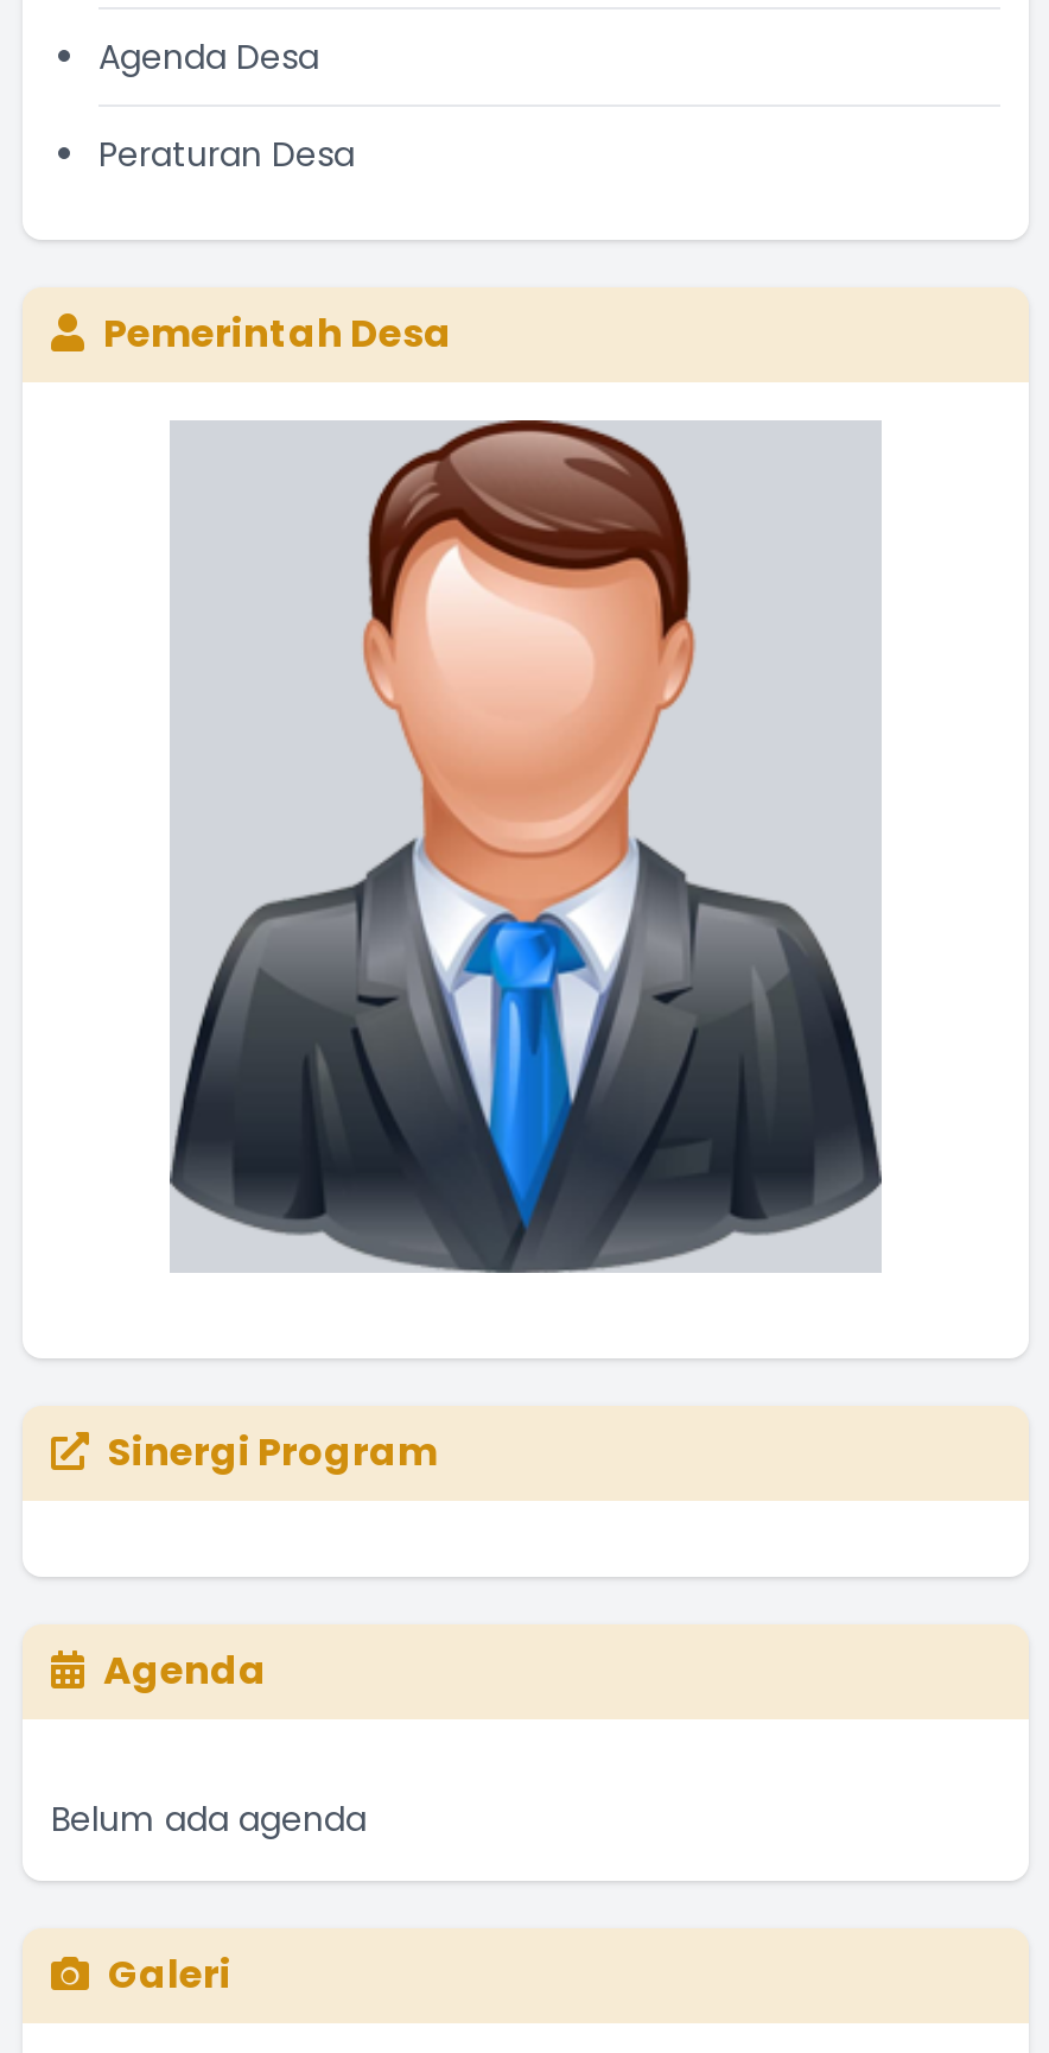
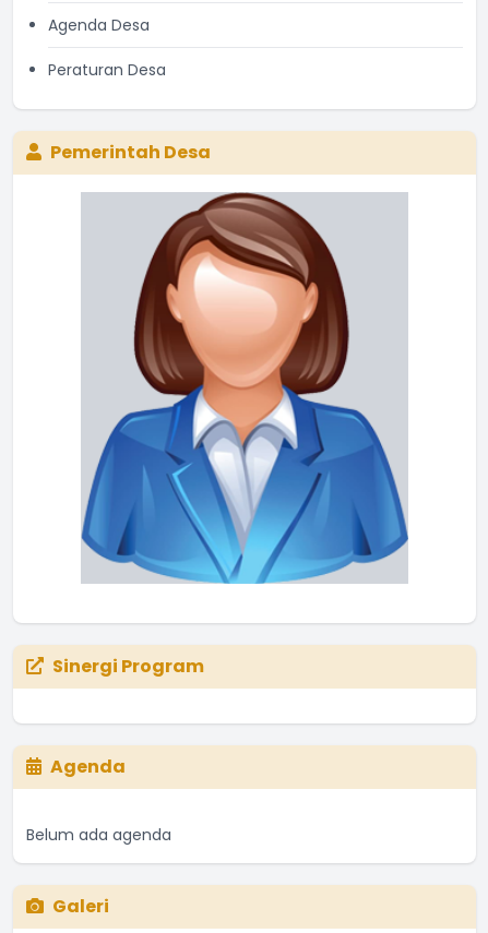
[170,418,882,1275] [image] -> [81,192,408,585] [image]

